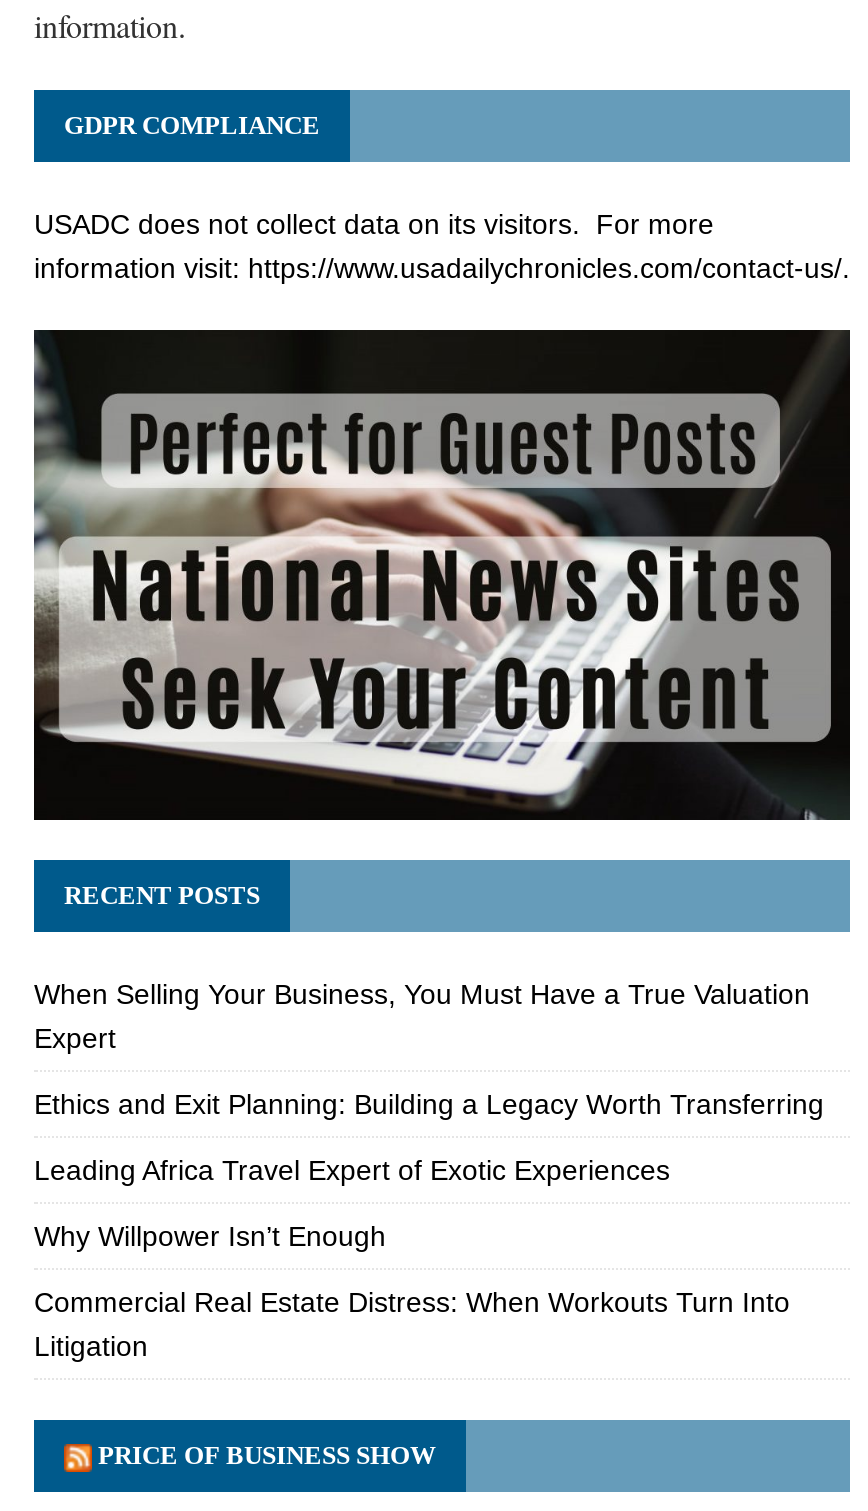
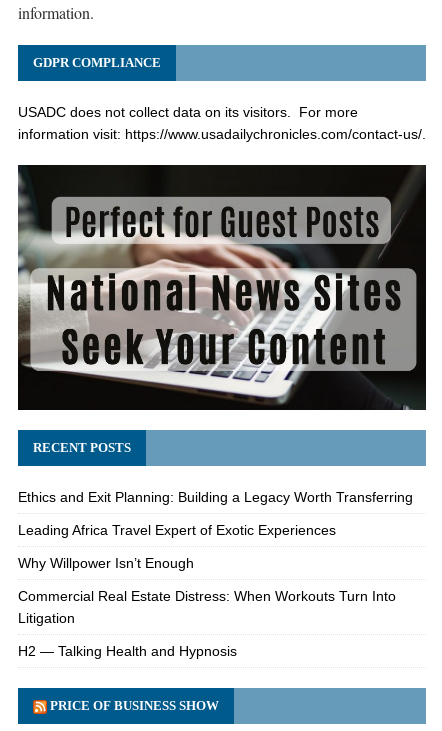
[34,978,810,1054] When Selling Your Business, You Must Have a True Valuation | Expert -> none
moved [34,1088,824,1362] -> [18,489,413,626]: Ethics and Exit Planning: Building a Legacy Worth Transferring | Leading Africa Travel Expert of Exotic Experiences | Why Willpower Isn’t Enough | Commercial Real Estate Distress: When Workouts Turn Into | Litigation
none -> [18,643,237,659] H2 — Talking Health and Hypnosis

